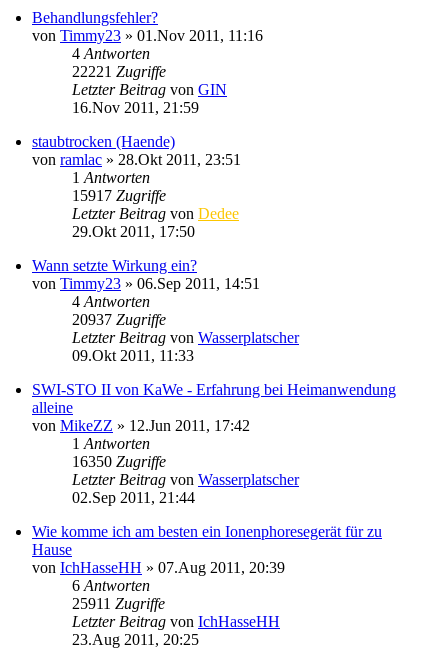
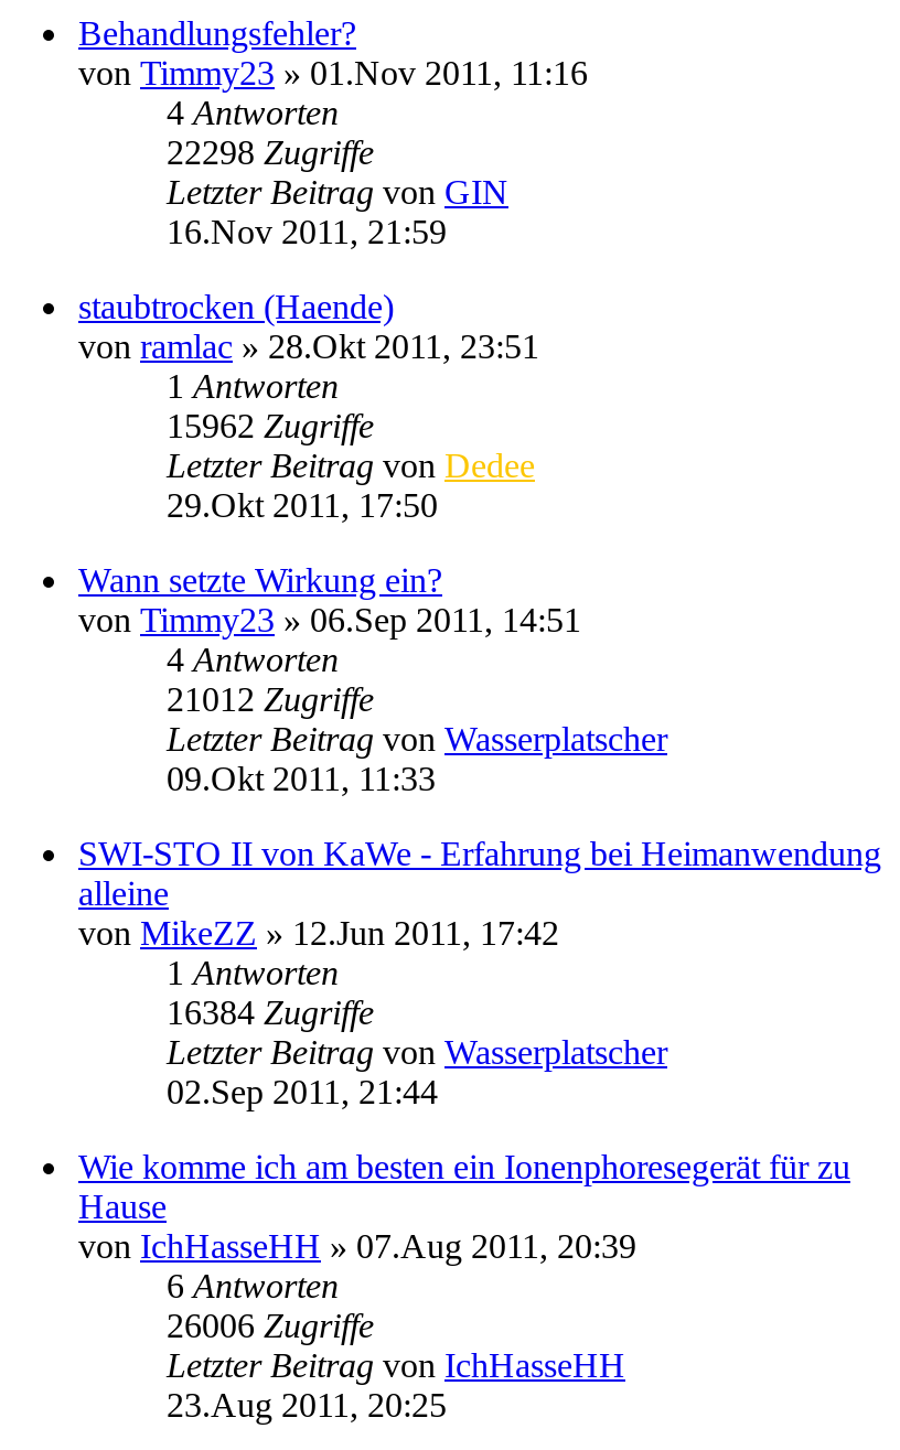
[72,63,166,80] 22221 Zugriffe -> [167,133,374,171] 22298 Zugriffe
[72,187,166,204] 15917 Zugriffe -> [167,407,374,444] 15962 Zugriffe
[72,311,166,328] 20937 Zugriffe -> [167,680,374,718] 21012 Zugriffe
[72,453,166,470] 16350 Zugriffe -> [167,993,374,1031] 16384 Zugriffe
[72,595,165,612] 25911 Zugriffe -> [167,1306,374,1344] 26006 Zugriffe

